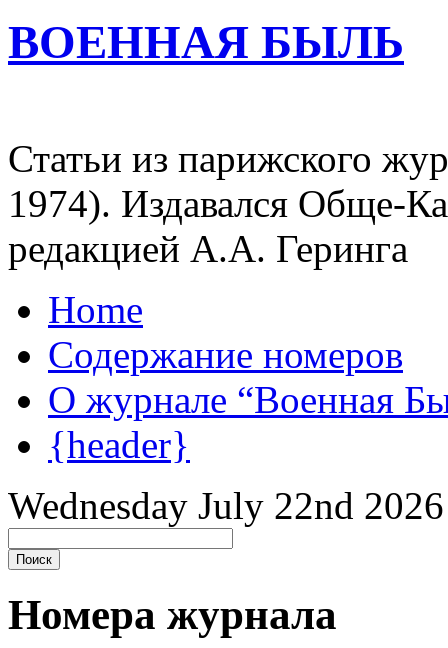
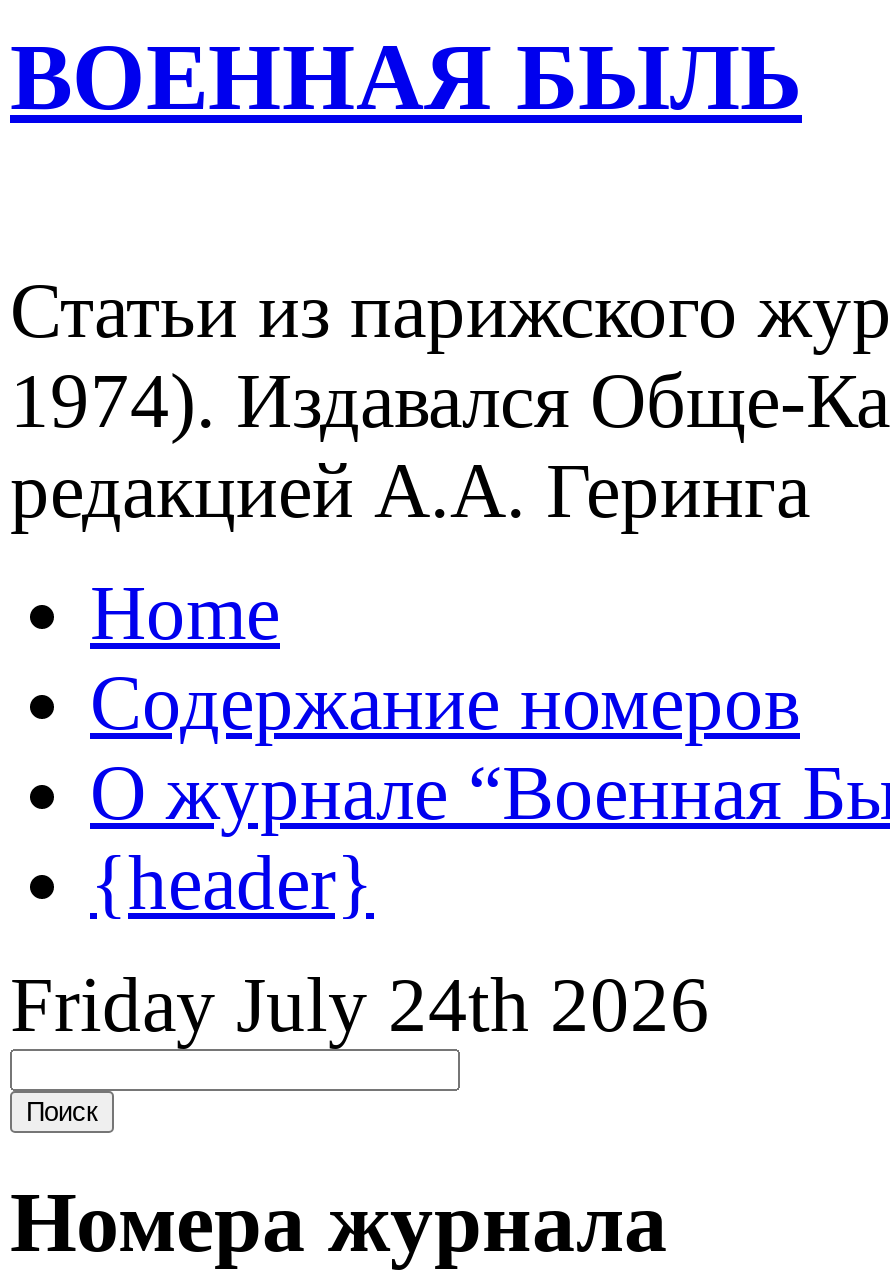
[8,484,444,527] Wednesday July 22nd 2026 -> [10,961,710,1047] Friday July 24th 2026

